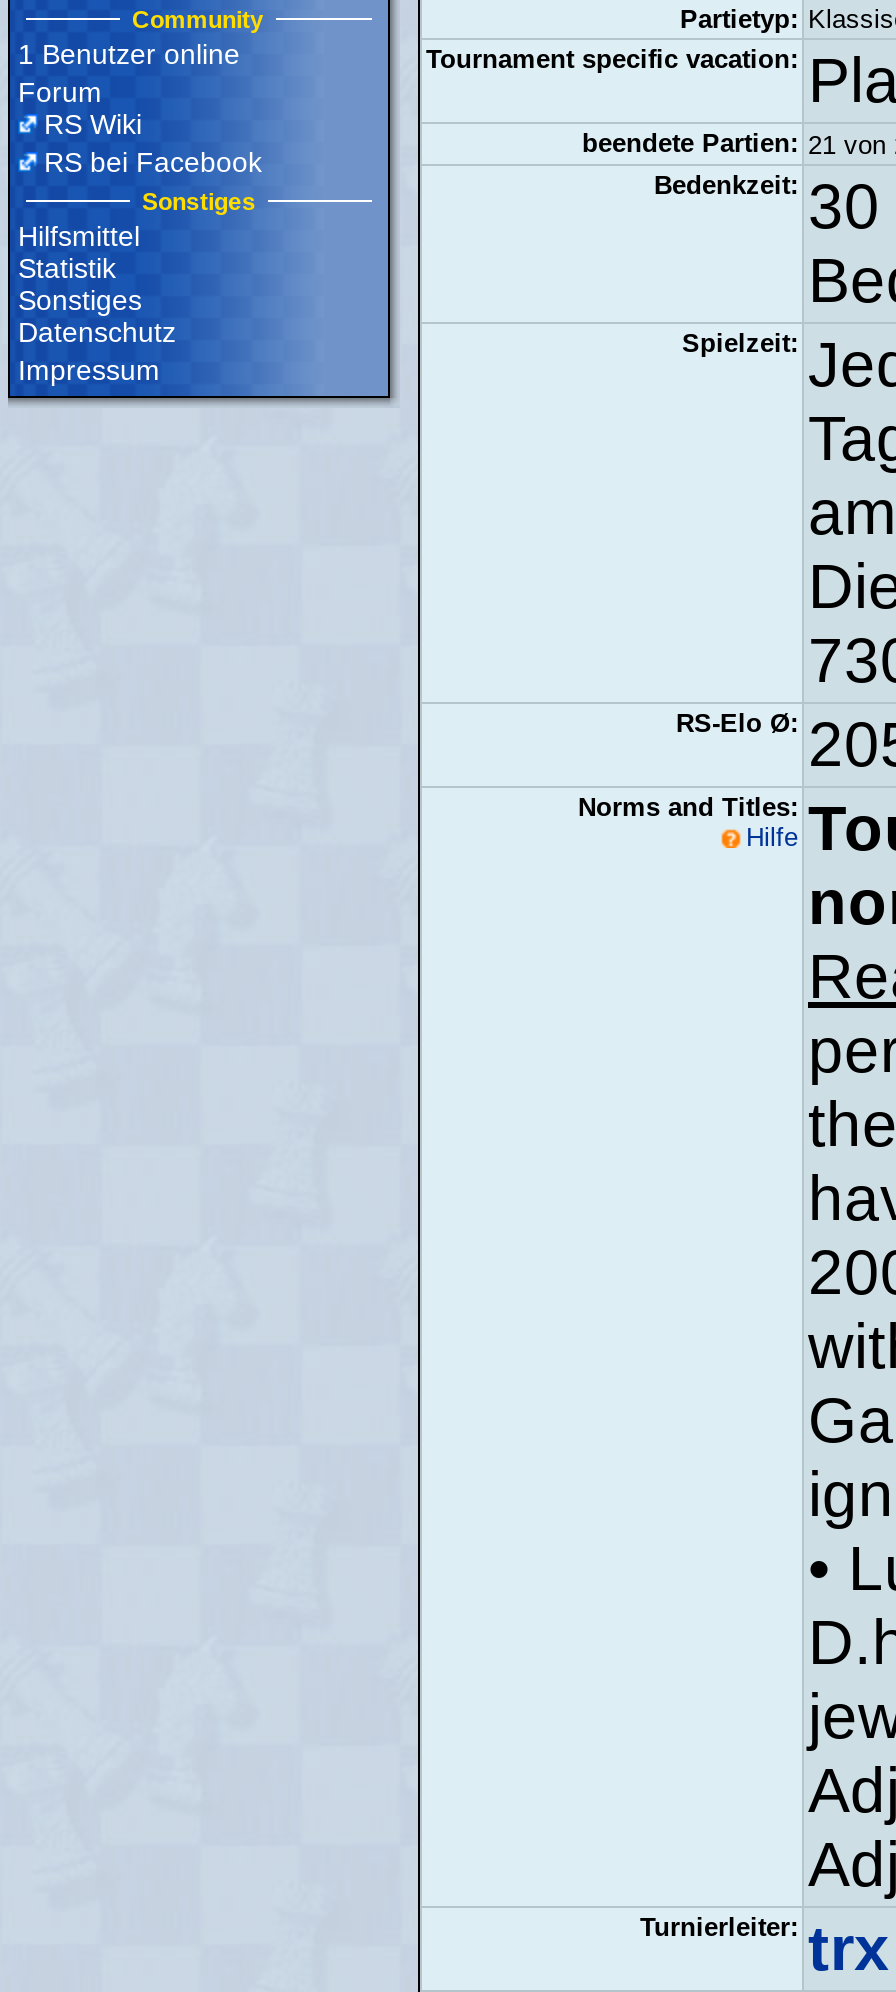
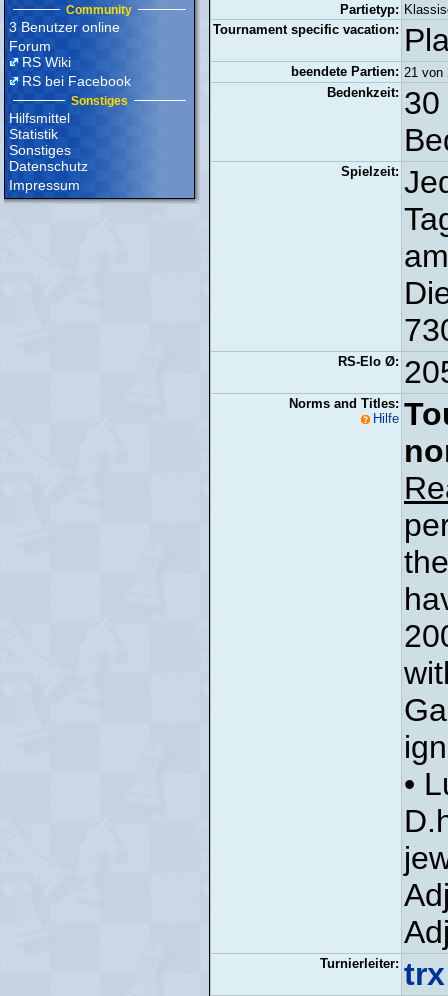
[18,38,240,70] 1 Benutzer online -> [9,19,120,35] 3 Benutzer online

